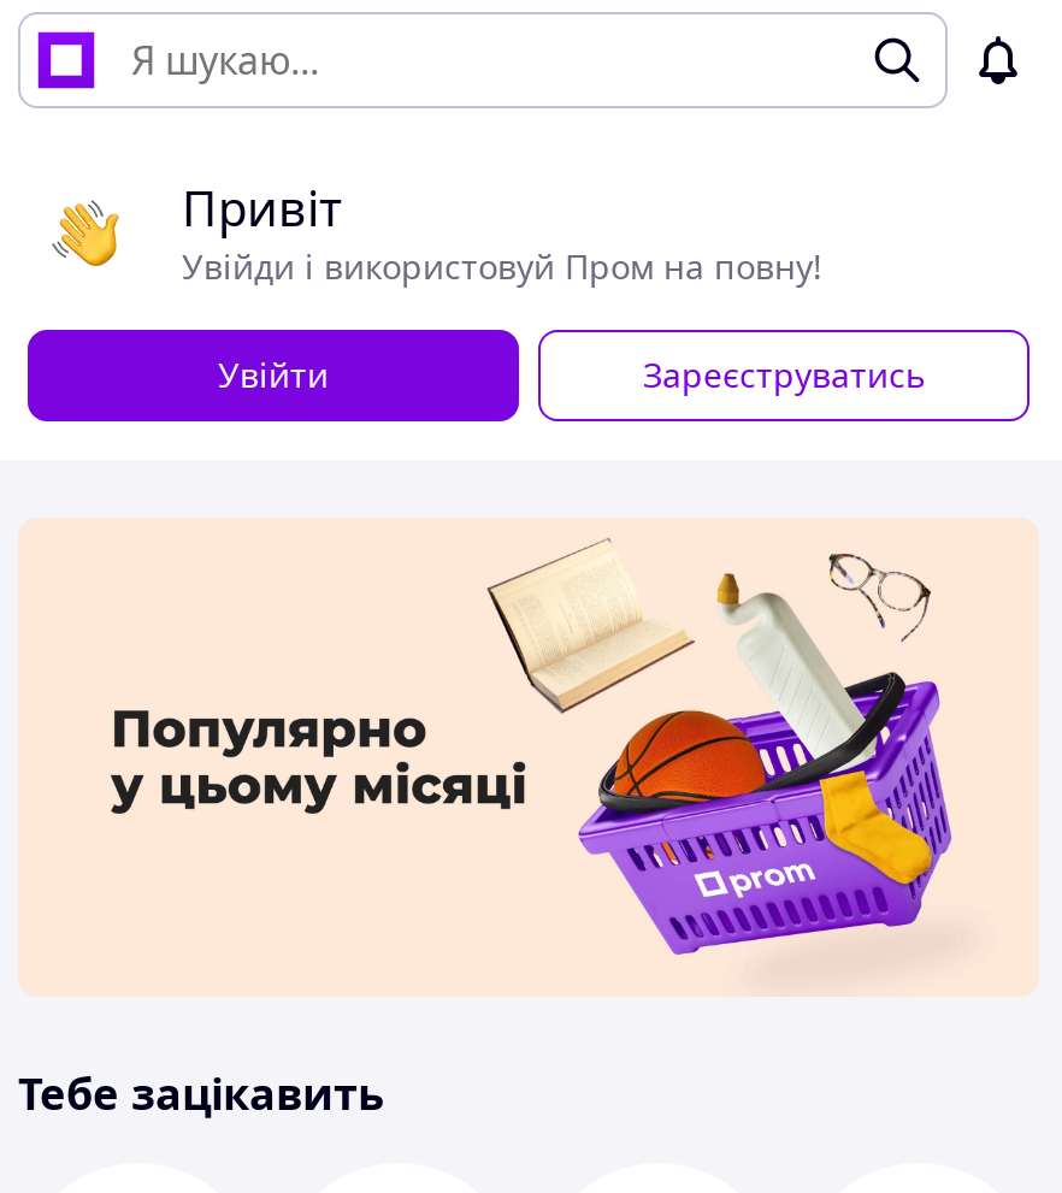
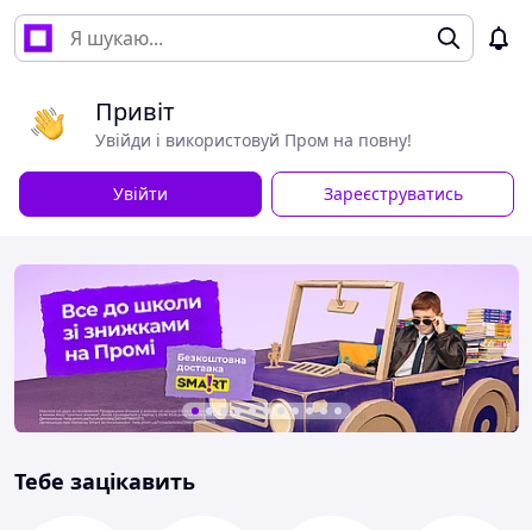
[20,520,1037,994] [image] -> [13,264,520,434] [image]

